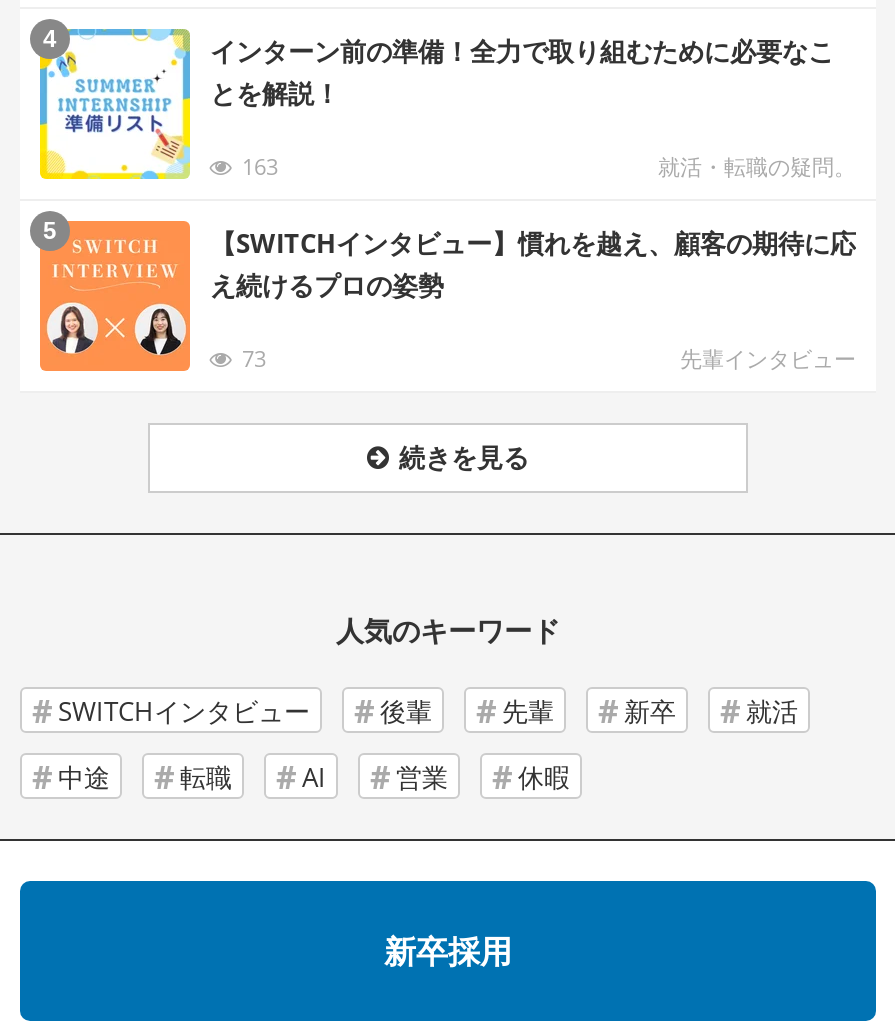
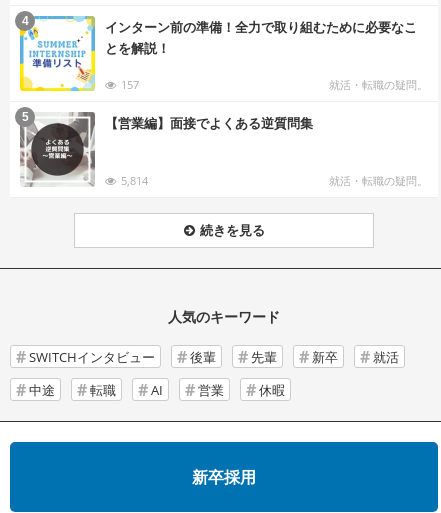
[242,152,278,182] 163 -> [121,77,139,92] 157
[38,219,856,373] [image] | 【SWITCHインタビュー】慣れを越え、顧客の期待に応 | え続けるプロの姿勢 -> [19,111,313,187] [image] | 【営業編】面接でよくある逆質問集
[242,344,856,374] 73 | 先輩インタビュー -> [121,173,428,188] 5,814 | 就活・転職の疑問。

